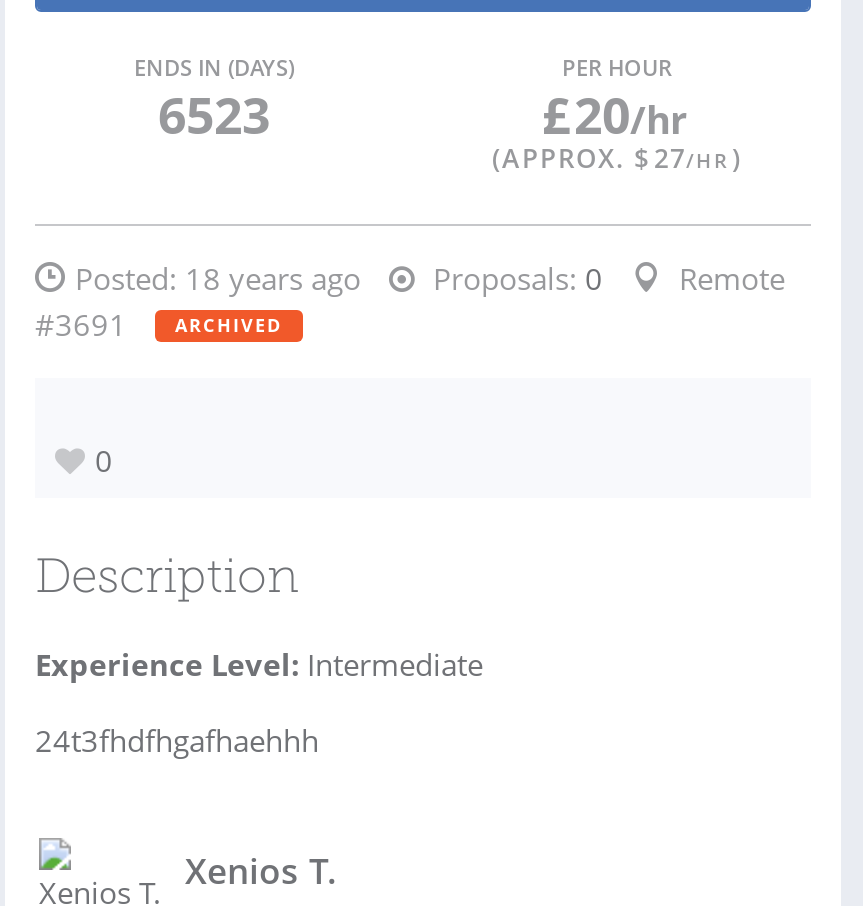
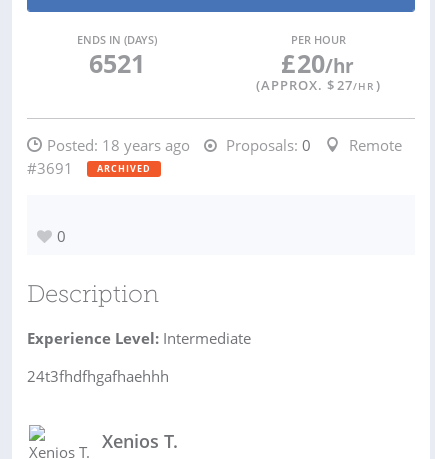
[158,80,270,148] 6523 -> [88,46,144,80] 6521

